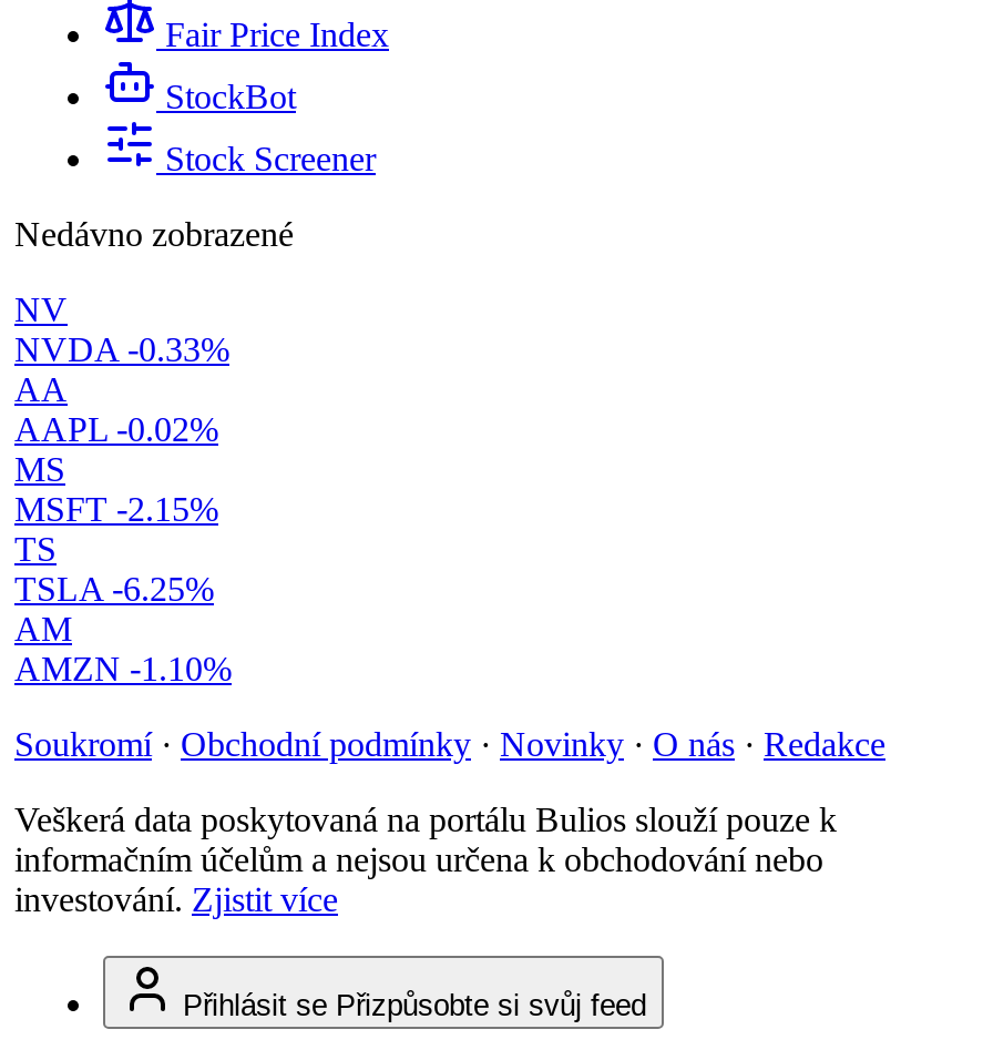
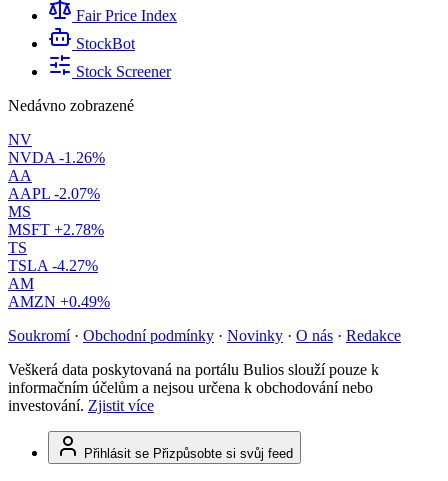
[14,331,229,368] NVDA -0.33% -> [8,149,105,166] NVDA -1.26%
[14,410,218,448] AAPL -0.02% -> [8,185,100,202] AAPL -2.07%
[14,490,218,528] MSFT -2.15% -> [8,221,104,238] MSFT +2.78%
[14,570,214,608] TSLA -6.25% -> [8,257,98,274] TSLA -4.27%
[14,650,232,688] AMZN -1.10% -> [8,293,110,310] AMZN +0.49%

